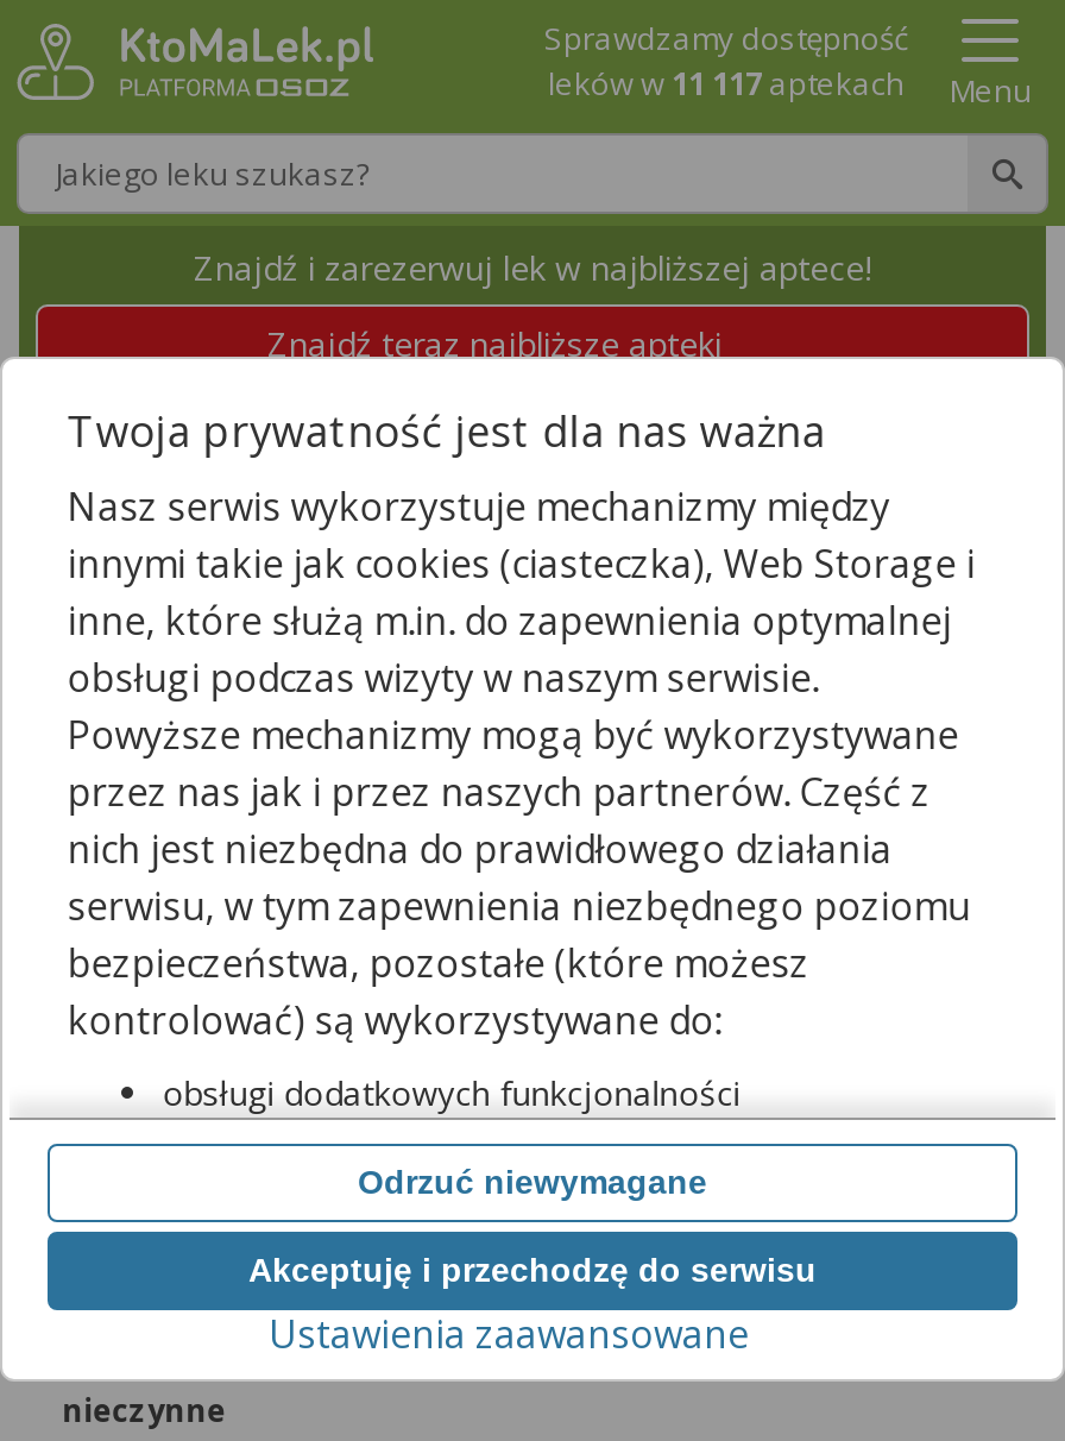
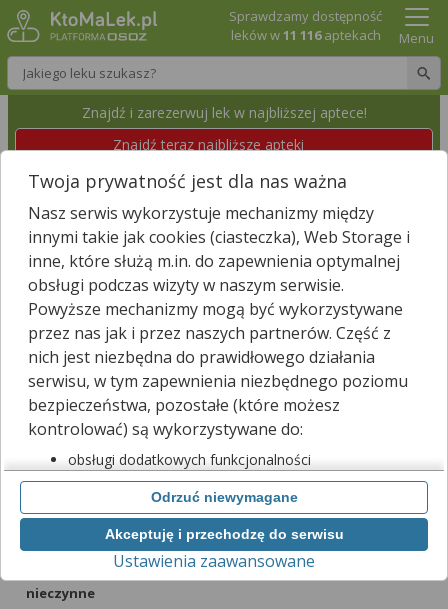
[548,61,905,104] leków w 11 117 aptekach -> [230,26,380,44] leków w 11 116 aptekach

